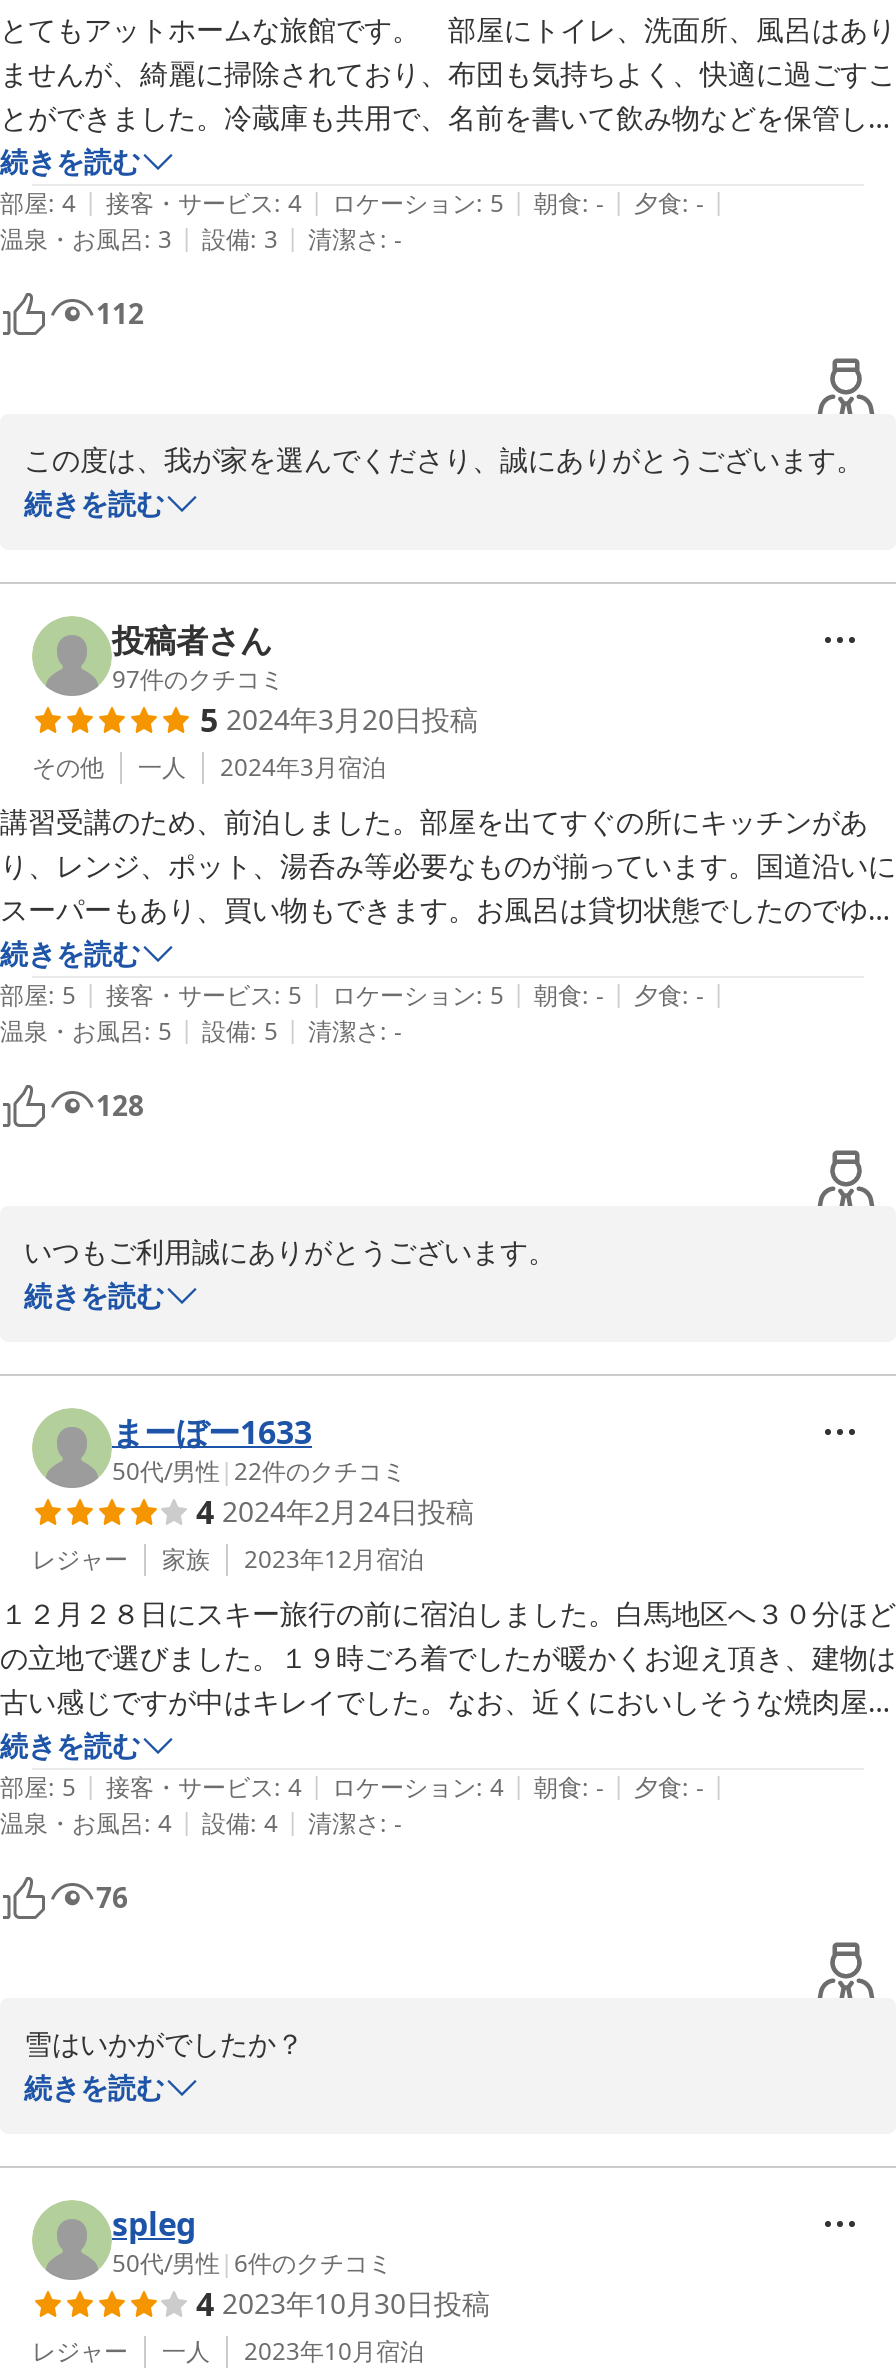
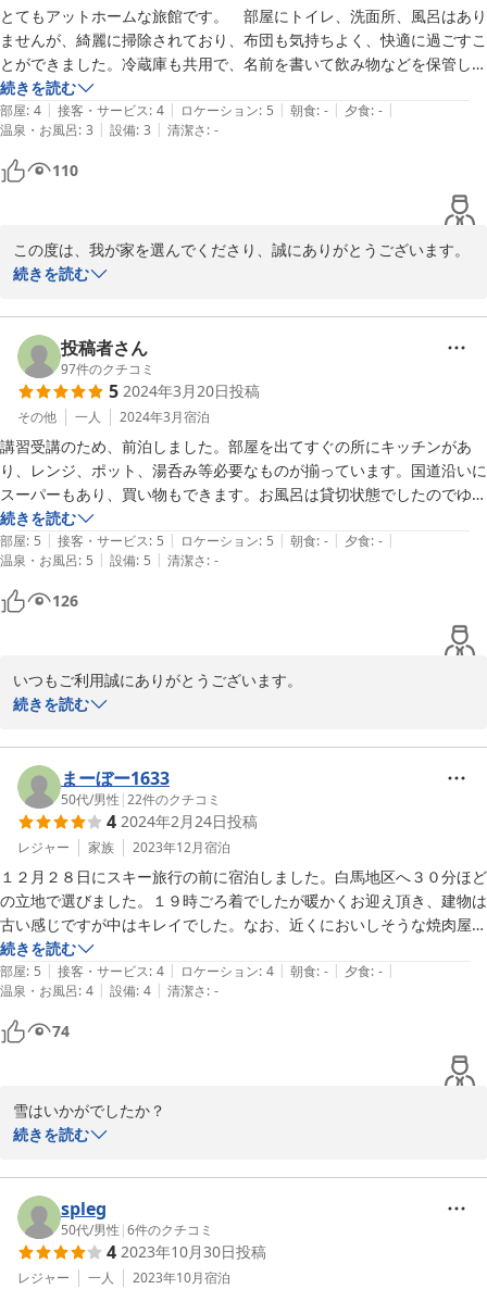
[96,294,144,332] 112 -> [52,160,78,180] 110
[96,1086,144,1124] 128 -> [52,590,78,611] 126
[96,1878,128,1916] 76 -> [52,1021,70,1041] 74

